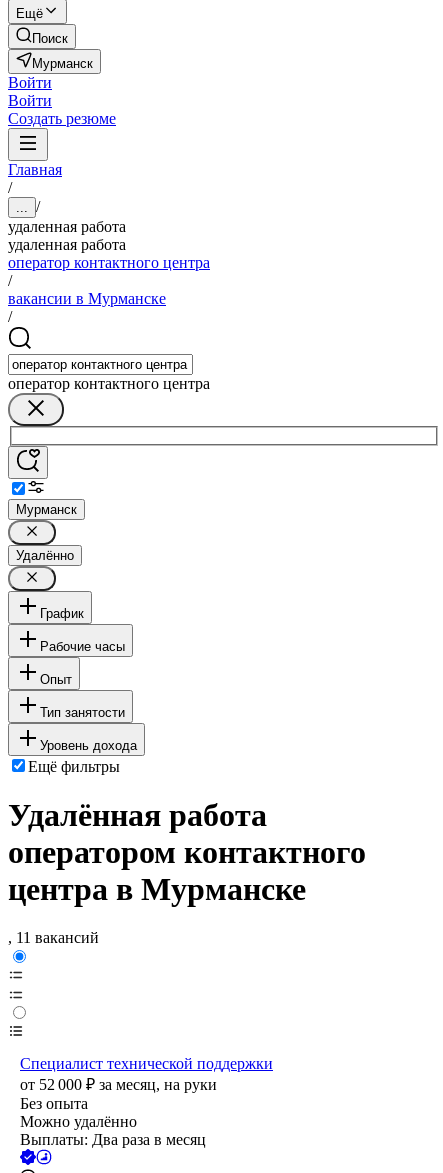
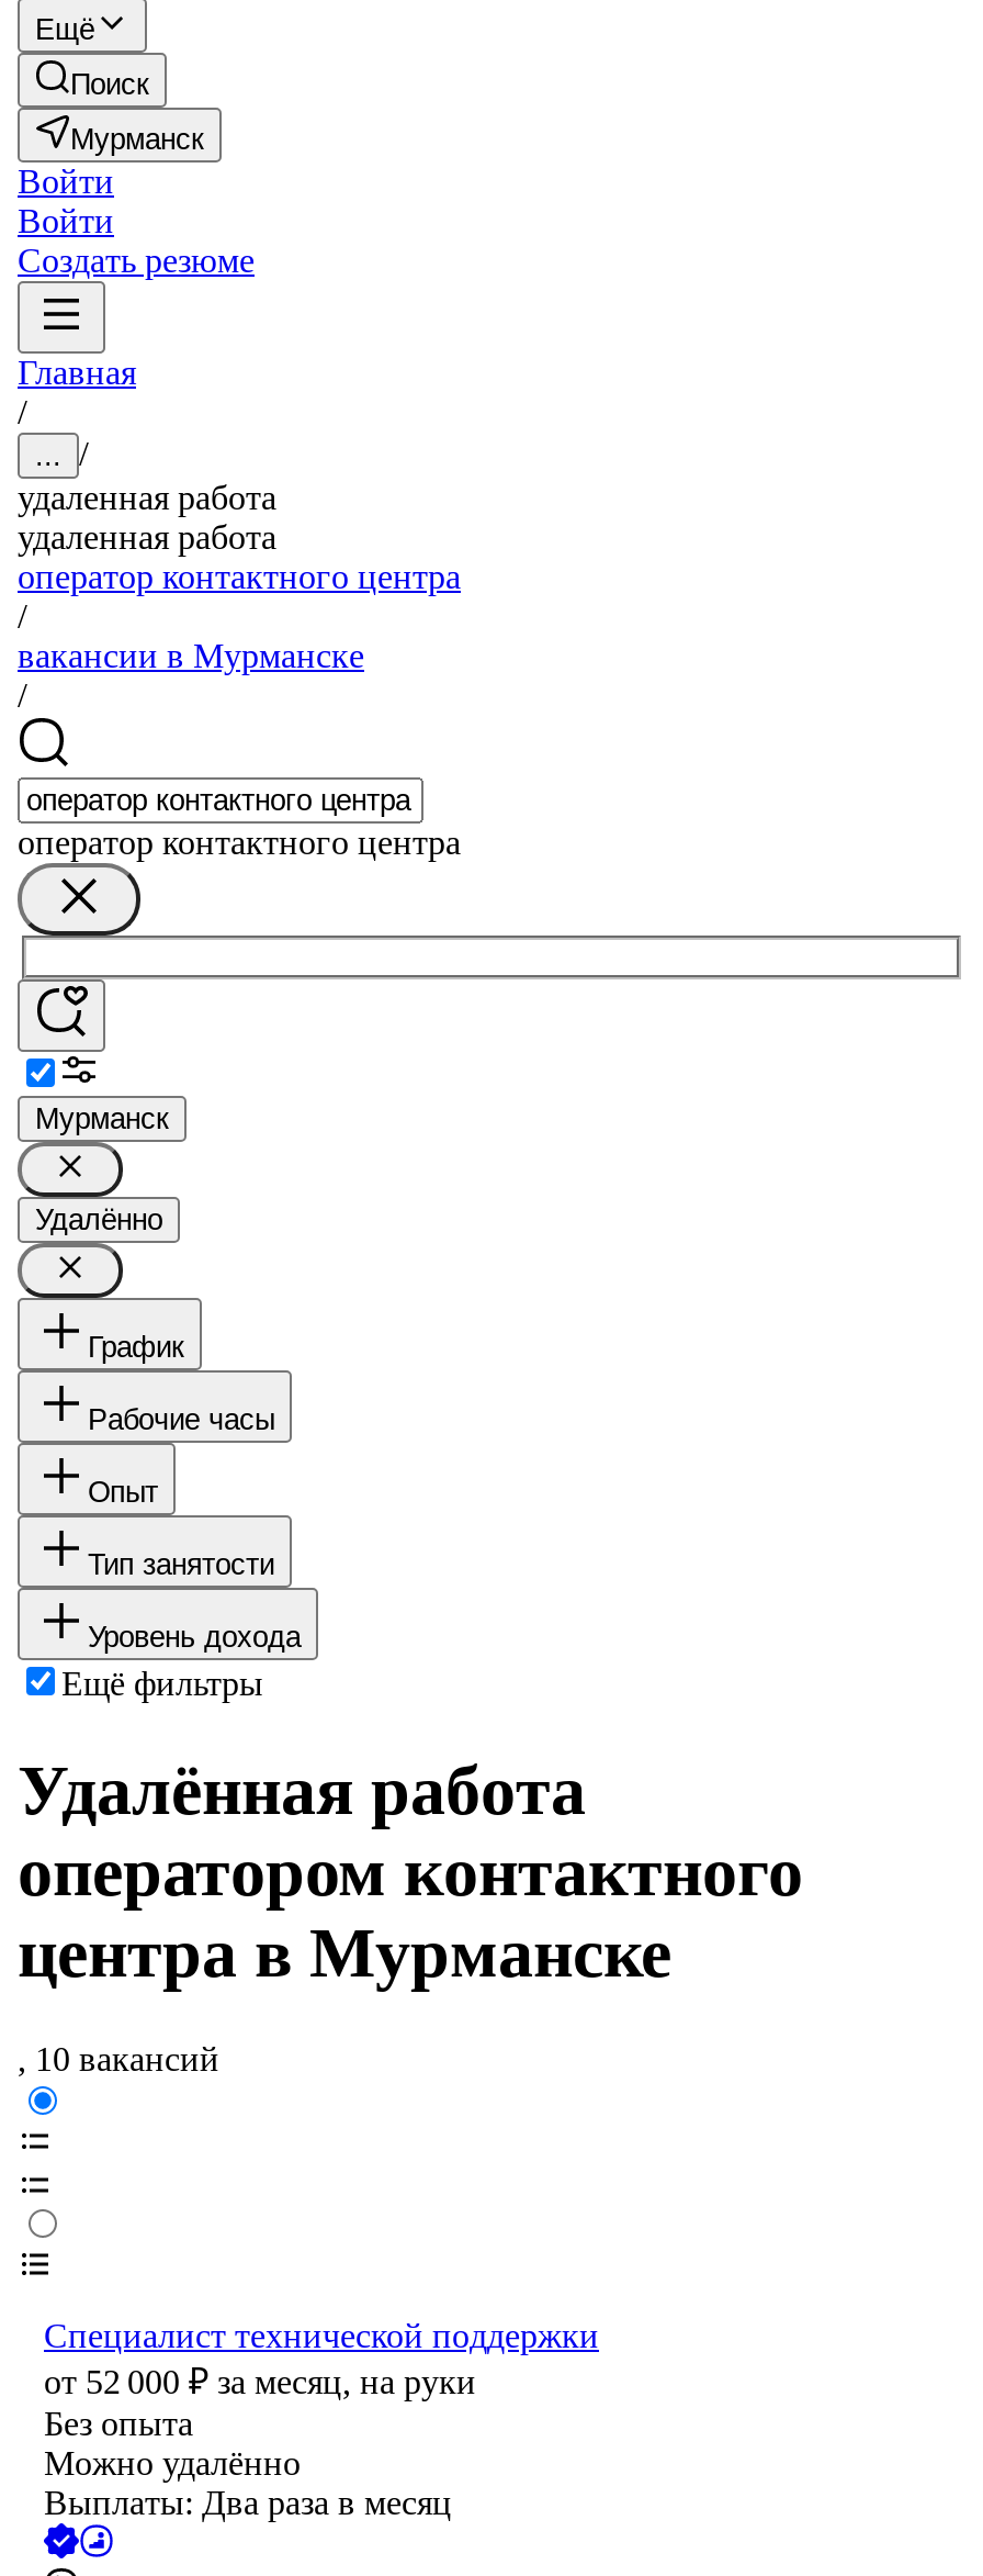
[8,929,99,946] , 11 вакансий -> [18,2041,219,2079] , 10 вакансий

